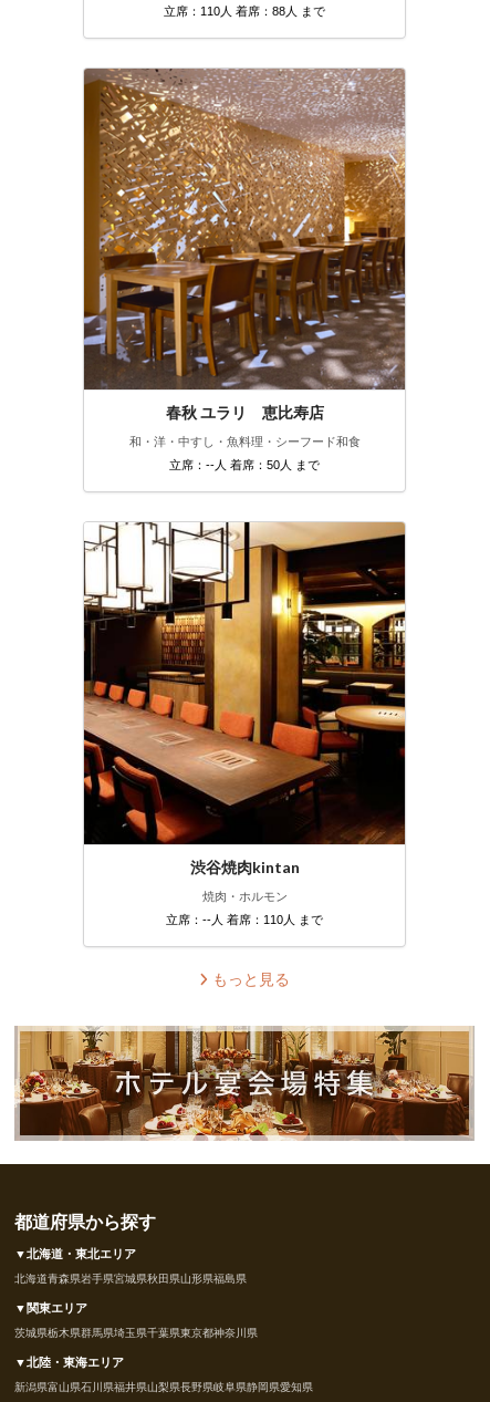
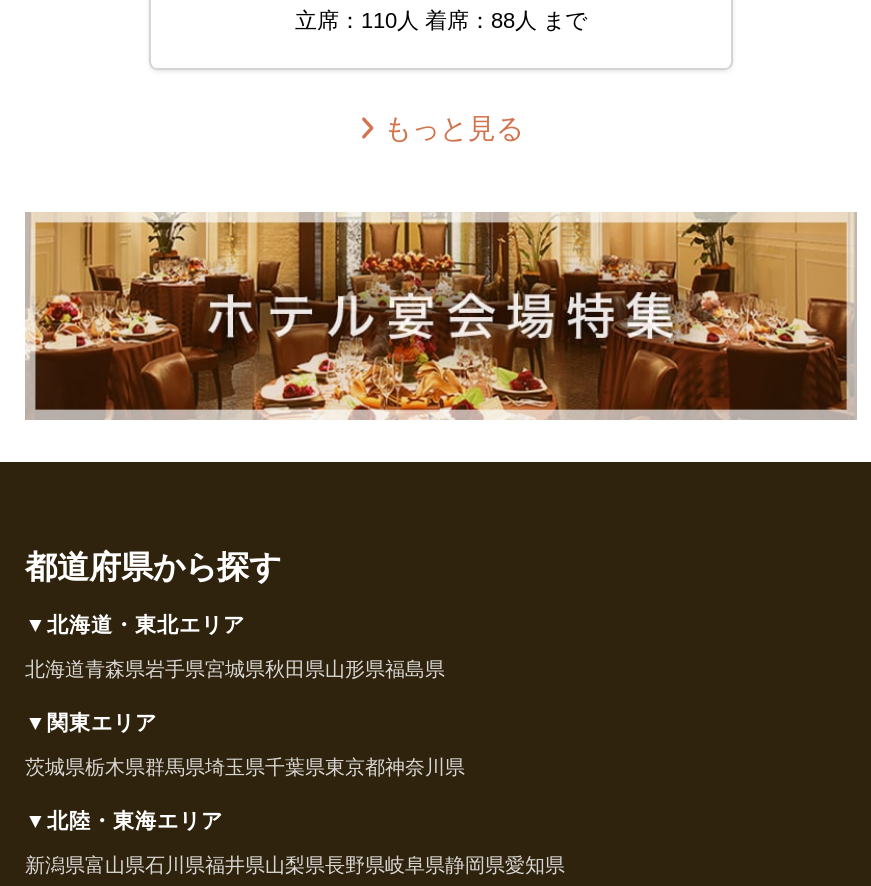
[83,67,406,472] [image] | 春秋 ユラリ 恵比寿店 | 和・洋・中すし・魚料理・シーフード和食 | 立席：--人 着席：50人 まで -> none
[83,521,406,926] [image] | 渋谷焼肉kintan | 焼肉・ホルモン | 立席：--人 着席：110人 まで -> none

